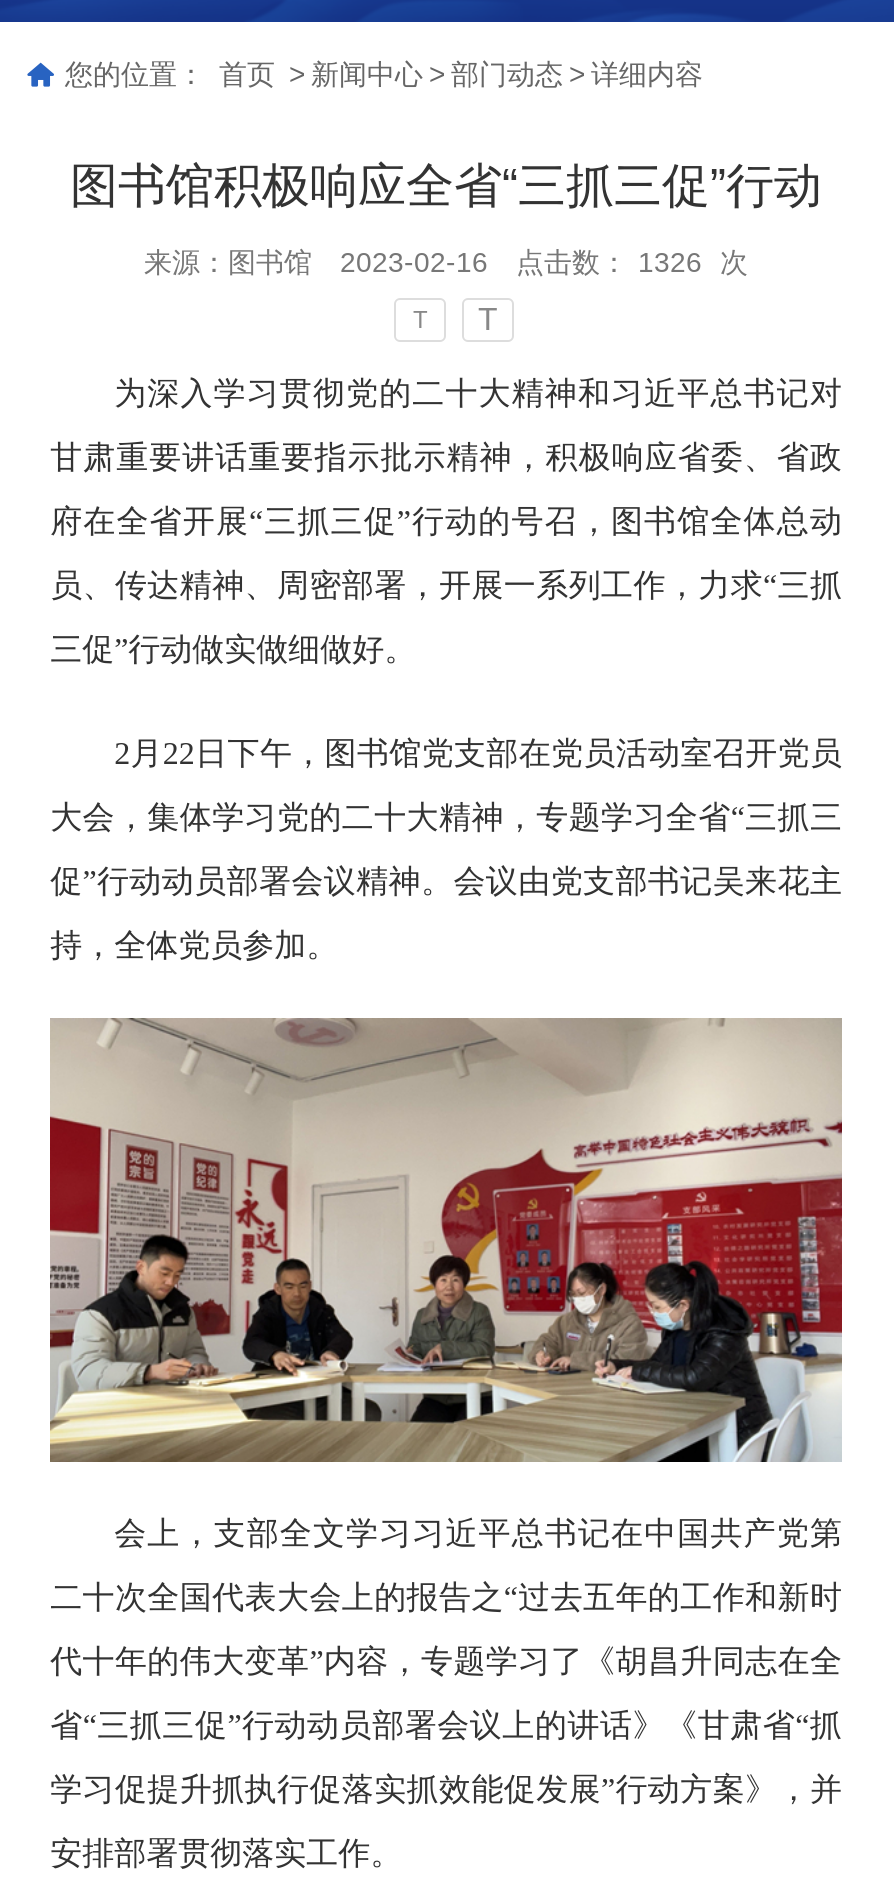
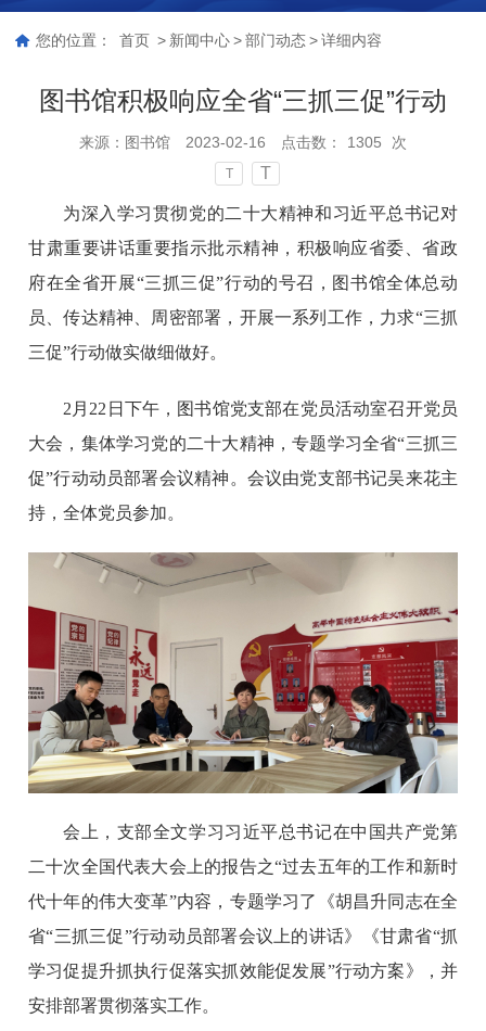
[144,245,748,277] 来源：图书馆 2023-02-16 点击数： 1326 次 -> [79,133,407,150] 来源：图书馆 2023-02-16 点击数： 1305 次

